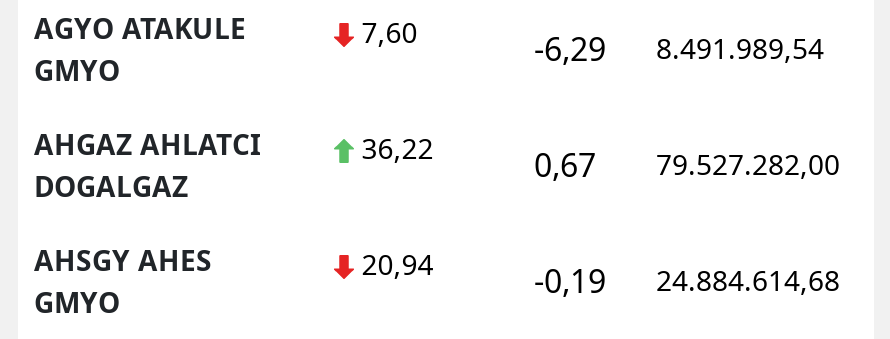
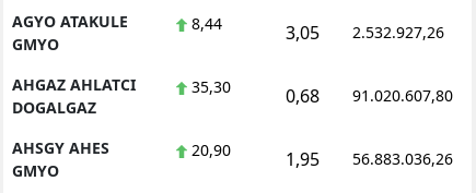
[362,13,418,51] 7,60 -> [191,13,222,34] 8,44
[534,27,606,71] -6,29 -> [286,21,320,45] 3,05
[656,29,824,67] 8.491.989,54 -> [352,22,444,43] 2.532.927,26
[362,129,434,167] 36,22 -> [191,76,231,97] 35,30
[534,143,596,187] 0,67 -> [286,84,320,108] 0,68
[656,145,840,183] 79.527.282,00 -> [352,85,453,106] 91.020.607,80
[362,245,434,283] 20,94 -> [191,140,231,160] 20,90
[534,259,606,303] -0,19 -> [286,147,320,171] 1,95
[656,261,840,299] 24.884.614,68 -> [352,148,453,169] 56.883.036,26

